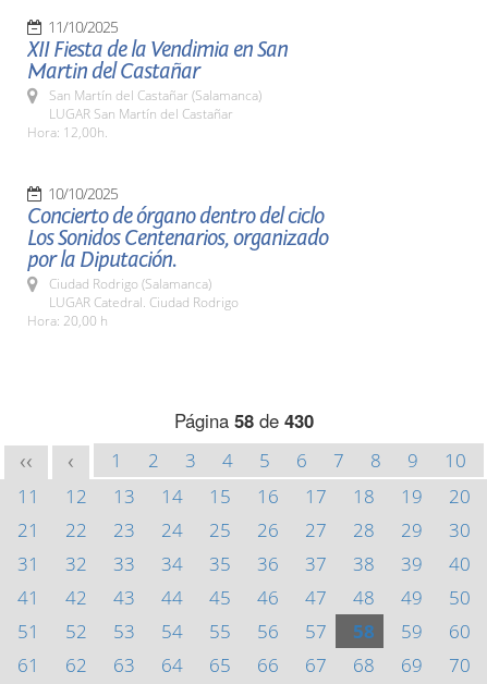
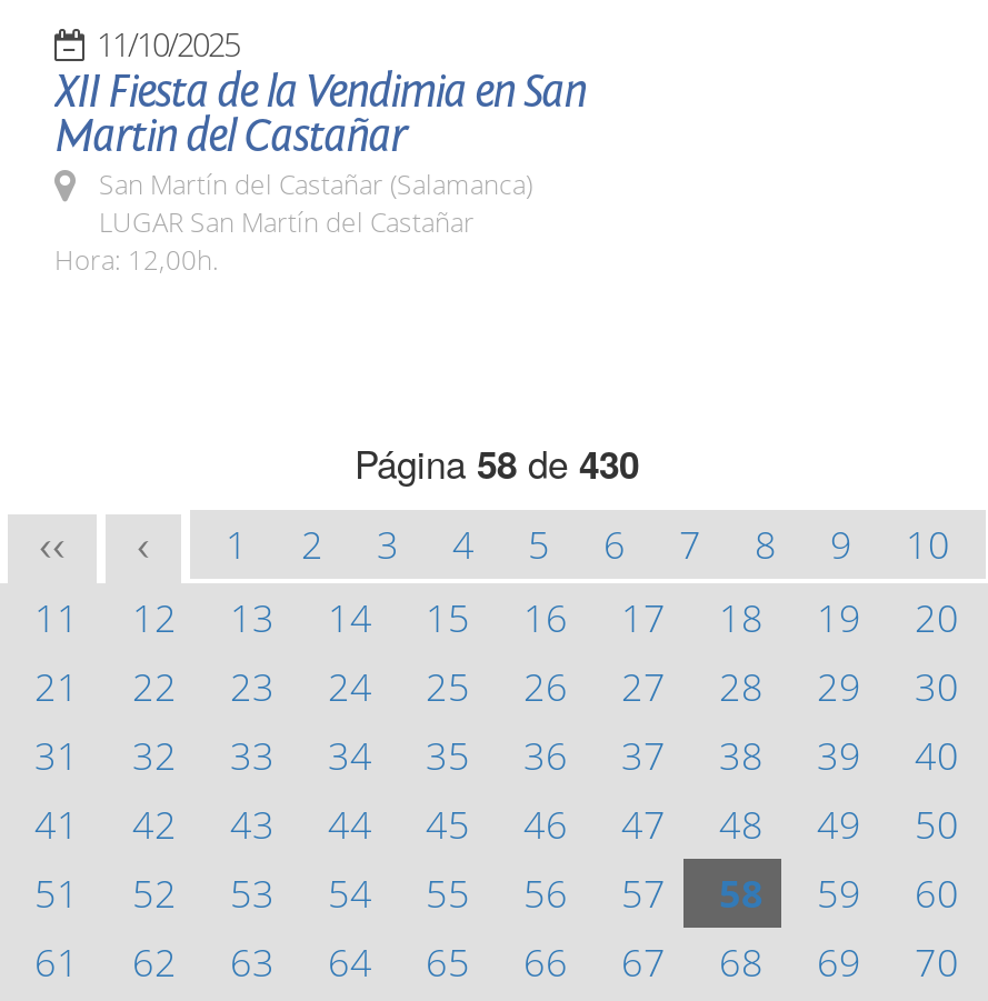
[27,183,328,330] 10/10/2025 | Concierto de órgano dentro del ciclo | Los Sonidos Centenarios, organizado | por la Diputación. | Ciudad Rodrigo (Salamanca) | LUGAR Catedral. Ciudad Rodrigo | Hora: 20,00 h -> none

